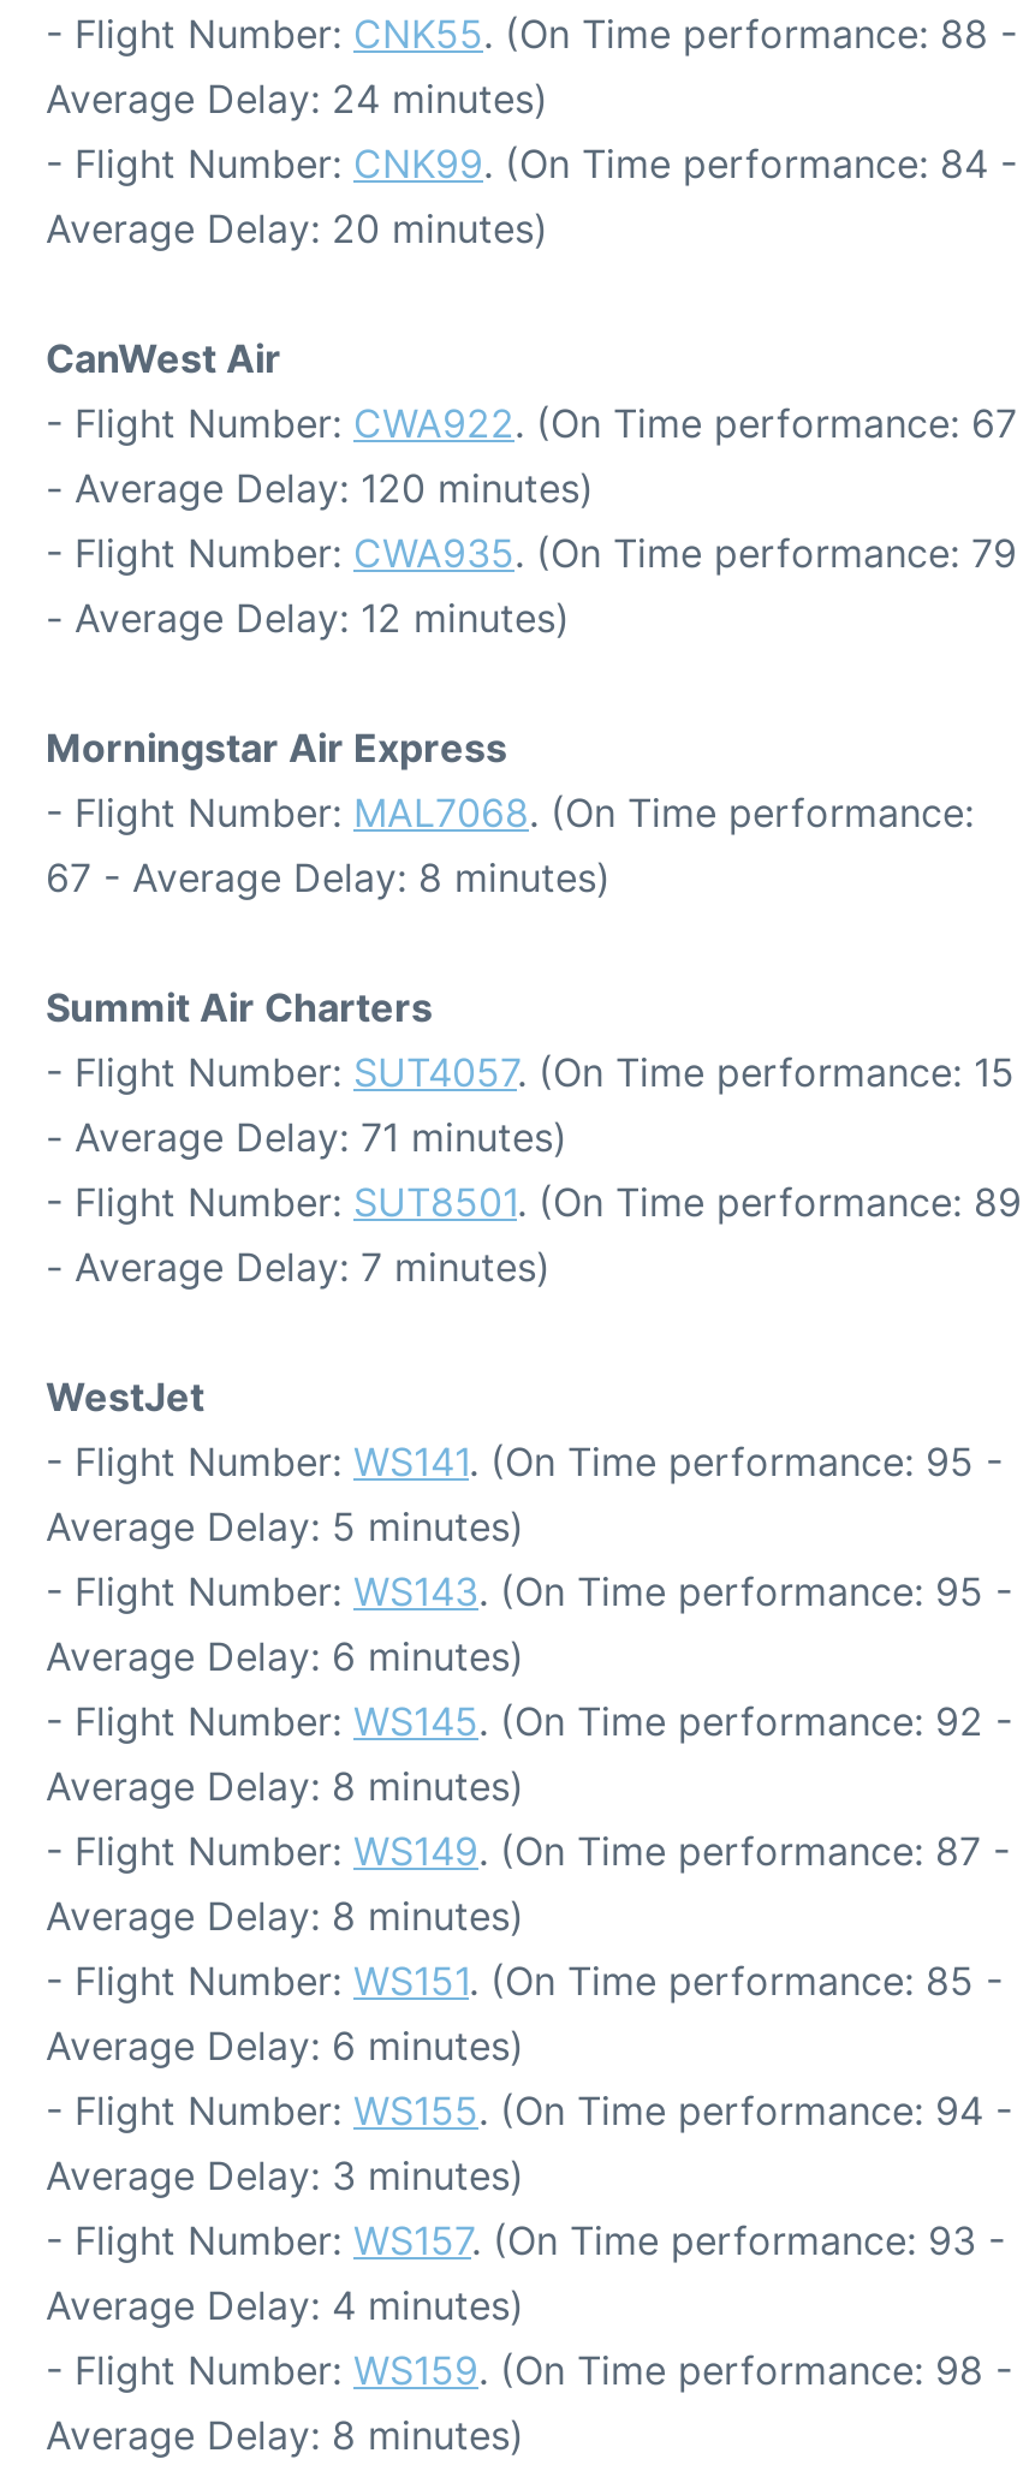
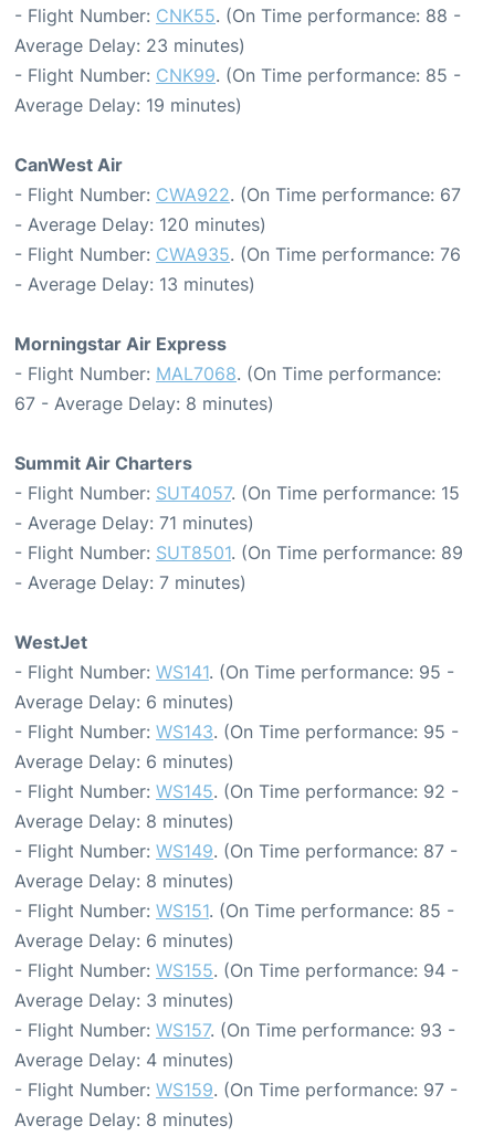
[46,75,548,124] Average Delay: 24 minutes) -> [14,35,245,57] Average Delay: 23 minutes)
[46,140,1017,188] - Flight Number: CNK99. (On Time performance: 84 - -> [14,65,461,87] - Flight Number: CNK99. (On Time performance: 85 -
[46,205,548,253] Average Delay: 20 minutes) -> [14,94,242,116] Average Delay: 19 minutes)
[46,530,1017,578] - Flight Number: CWA935. (On Time performance: 79 -> [14,244,461,266] - Flight Number: CWA935. (On Time performance: 76
[46,595,570,643] - Average Delay: 12 minutes) -> [14,273,255,295] - Average Delay: 13 minutes)
[46,1503,524,1551] Average Delay: 5 minutes) -> [14,691,234,713] Average Delay: 6 minutes)
[46,2347,1012,2395] - Flight Number: WS159. (On Time performance: 98 - -> [14,1079,458,1101] - Flight Number: WS159. (On Time performance: 97 -

